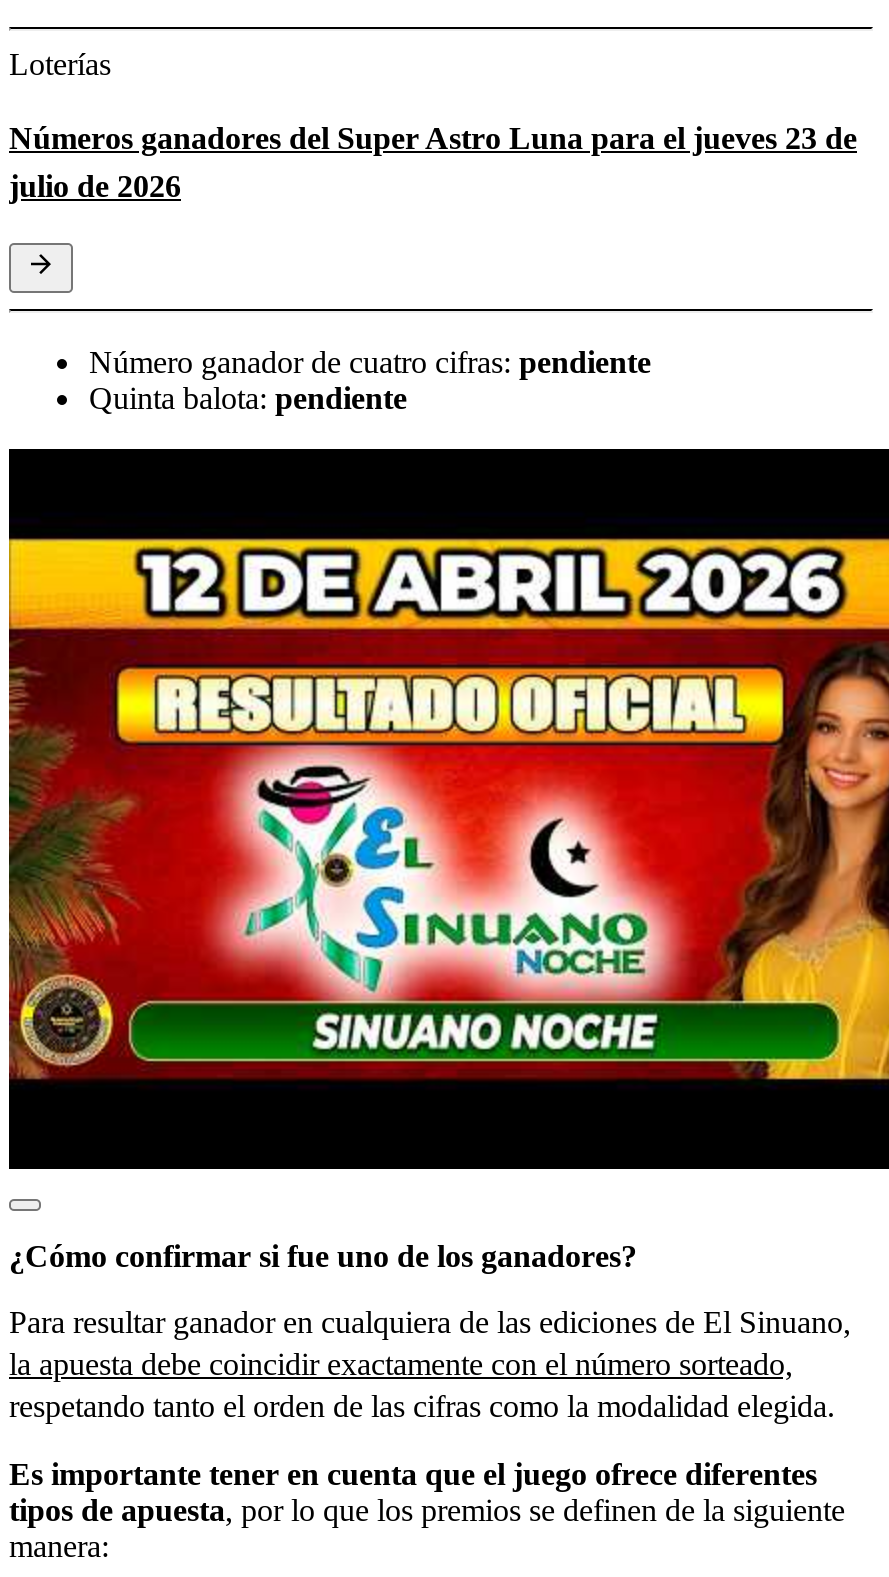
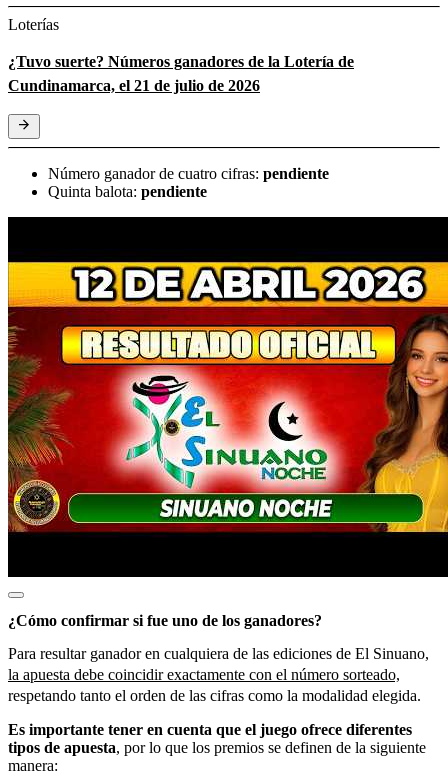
[9,121,857,203] Números ganadores del Super Astro Luna para el jueves 23 de | julio de 2026 -> [8,53,354,94] ¿Tuvo suerte? Números ganadores de la Lotería de | Cundinamarca, el 21 de julio de 2026

